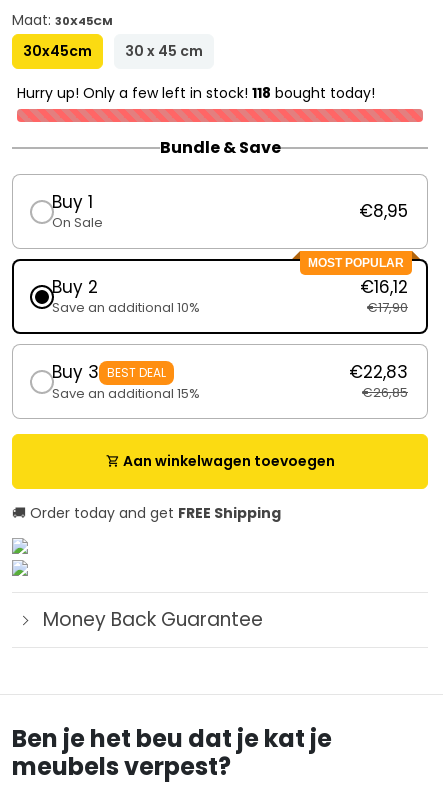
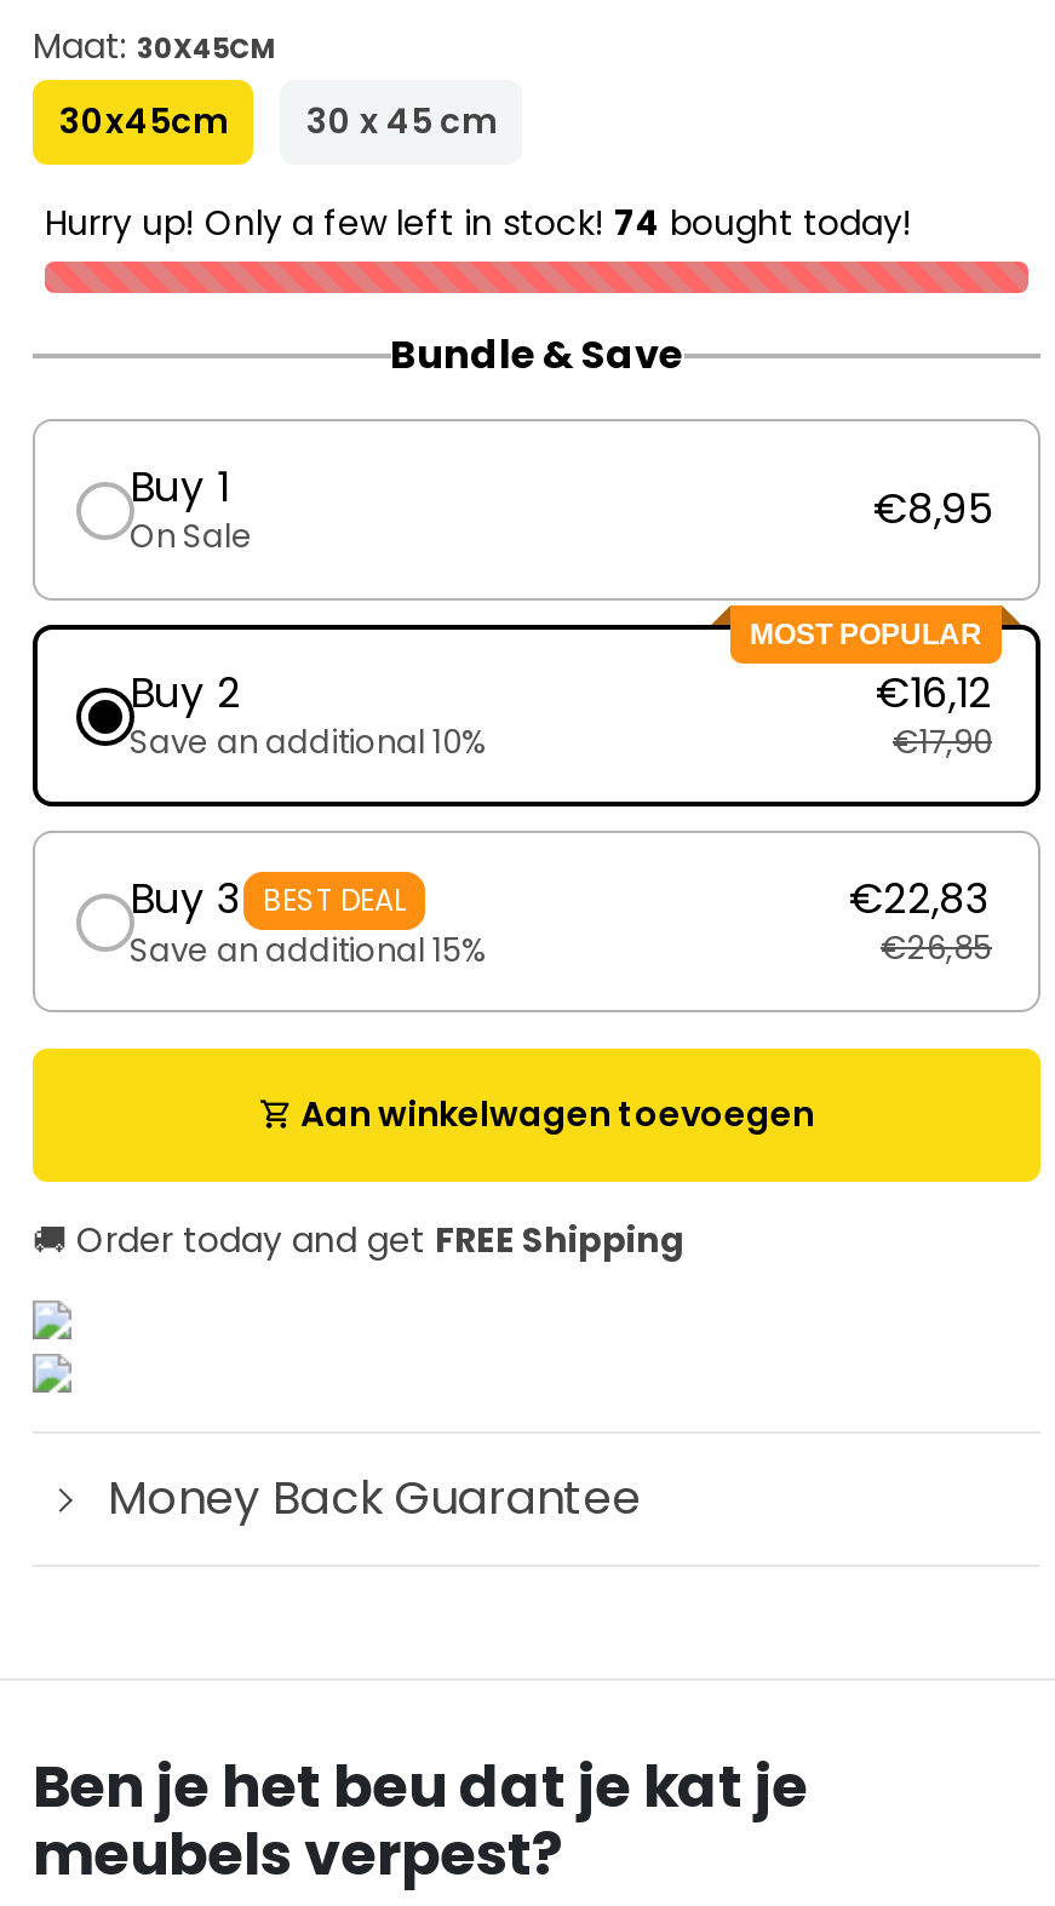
[17,83,375,103] Hurry up! Only a few left in stock! 118 bought today! -> [45,199,912,247] Hurry up! Only a few left in stock! 74 bought today!

